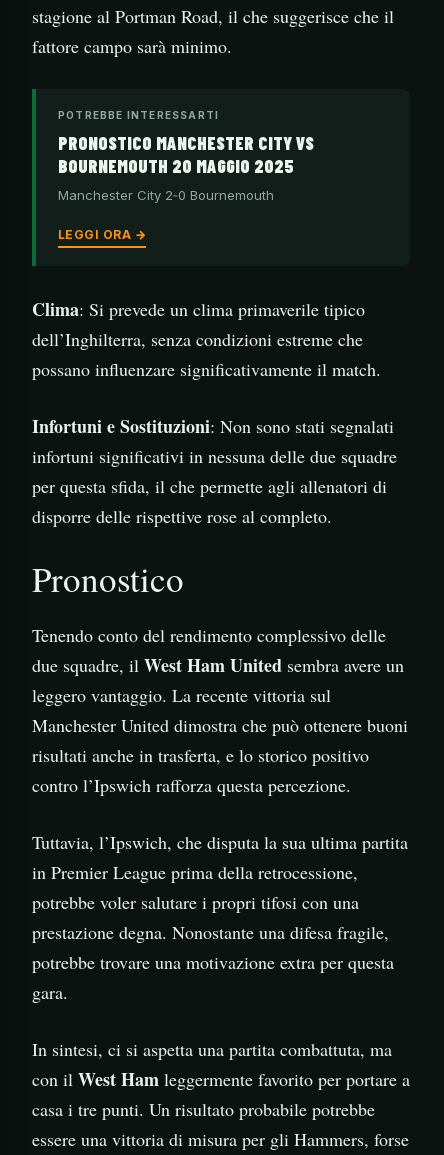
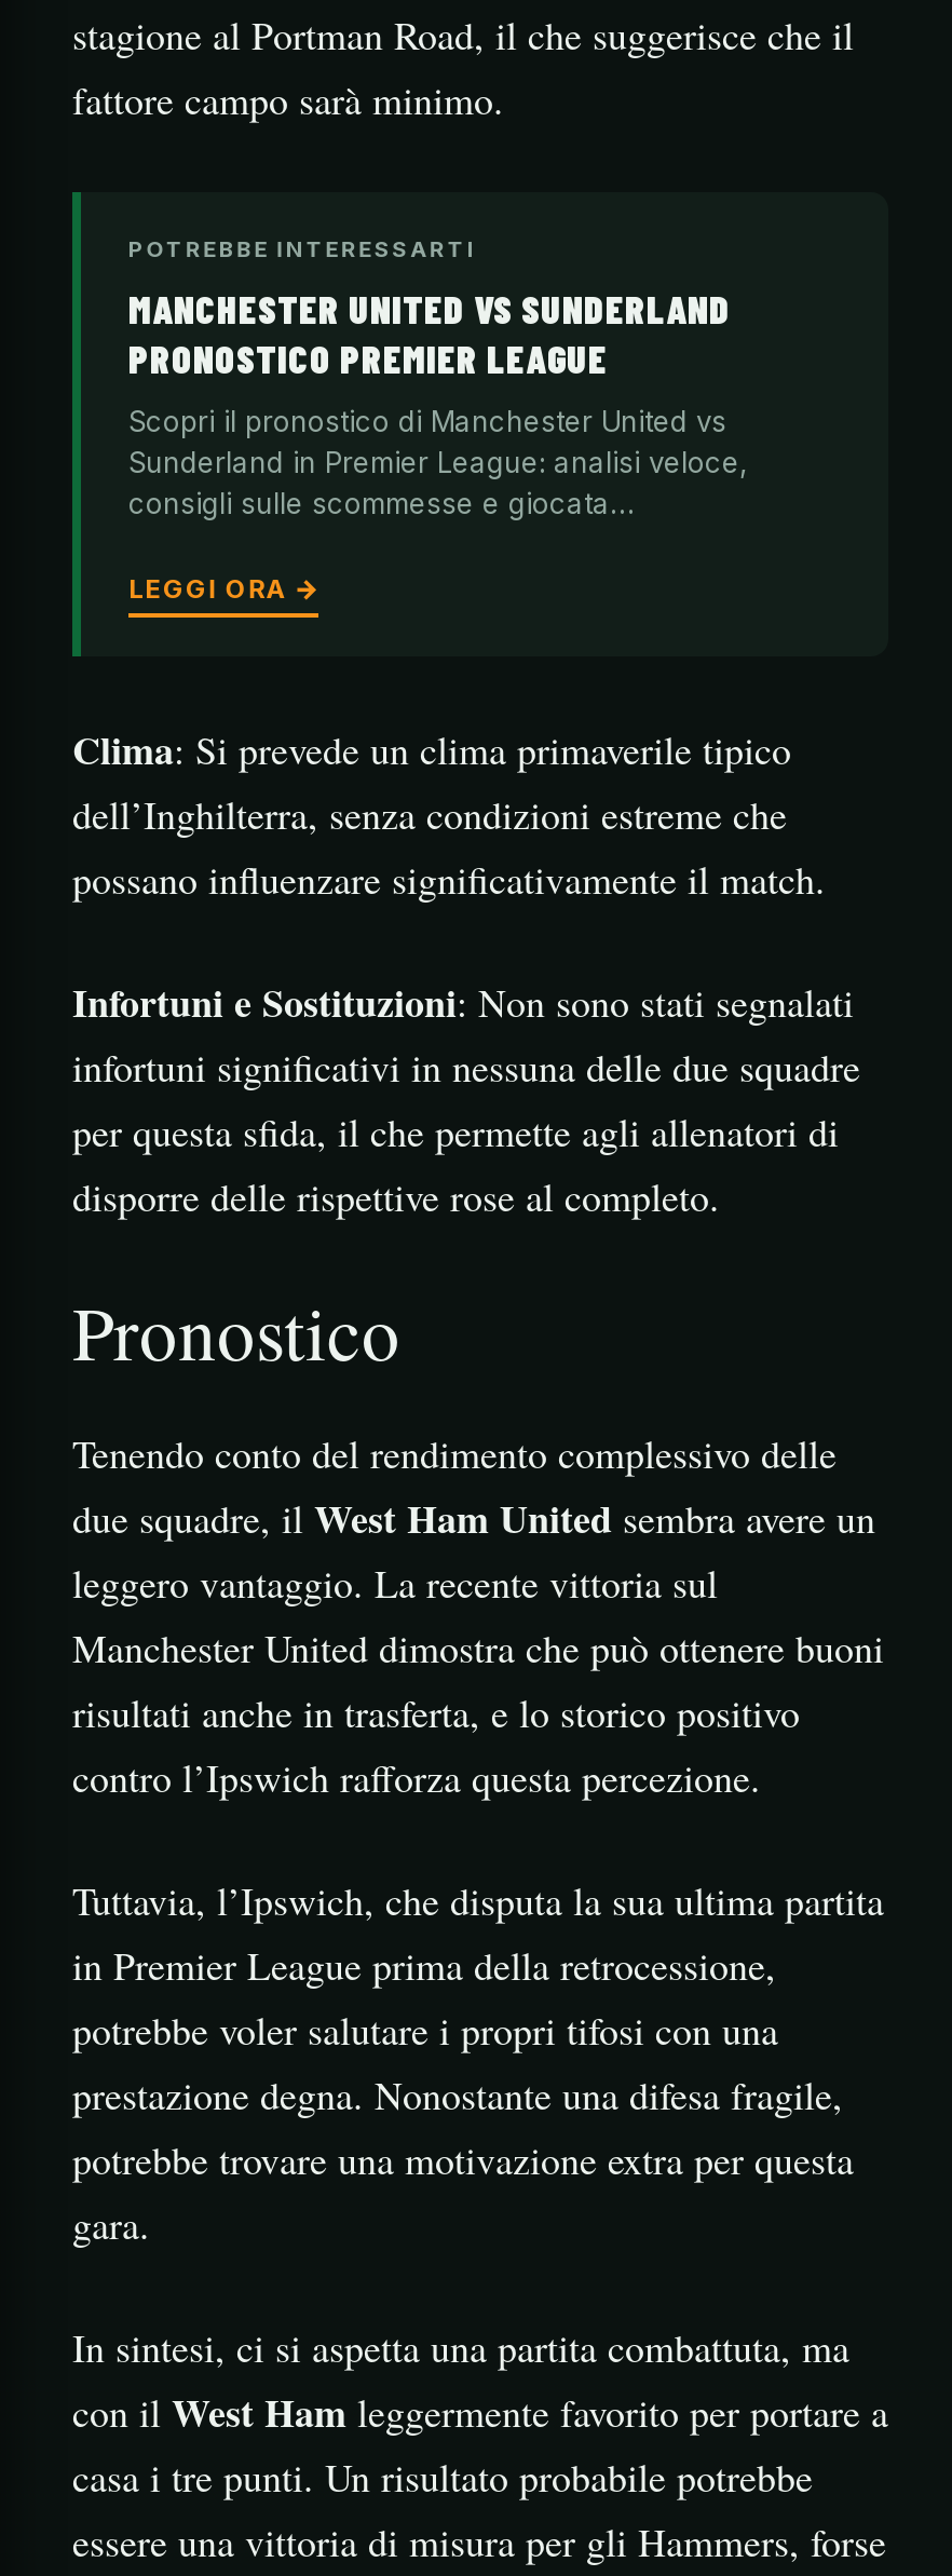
[58,132,314,177] PRONOSTICO MANCHESTER CITY VS | BOURNEMOUTH 20 MAGGIO 2025 -> [128,285,731,383] MANCHESTER UNITED VS SUNDERLAND | PRONOSTICO PREMIER LEAGUE
[58,187,274,203] Manchester City 2‑0 Bournemouth -> [128,404,748,521] Scopri il pronostico di Manchester United vs | Sunderland in Premier League: analisi veloce, | consigli sulle scommesse e giocata…

